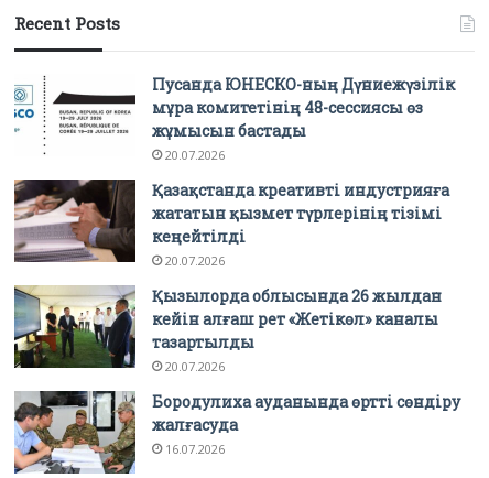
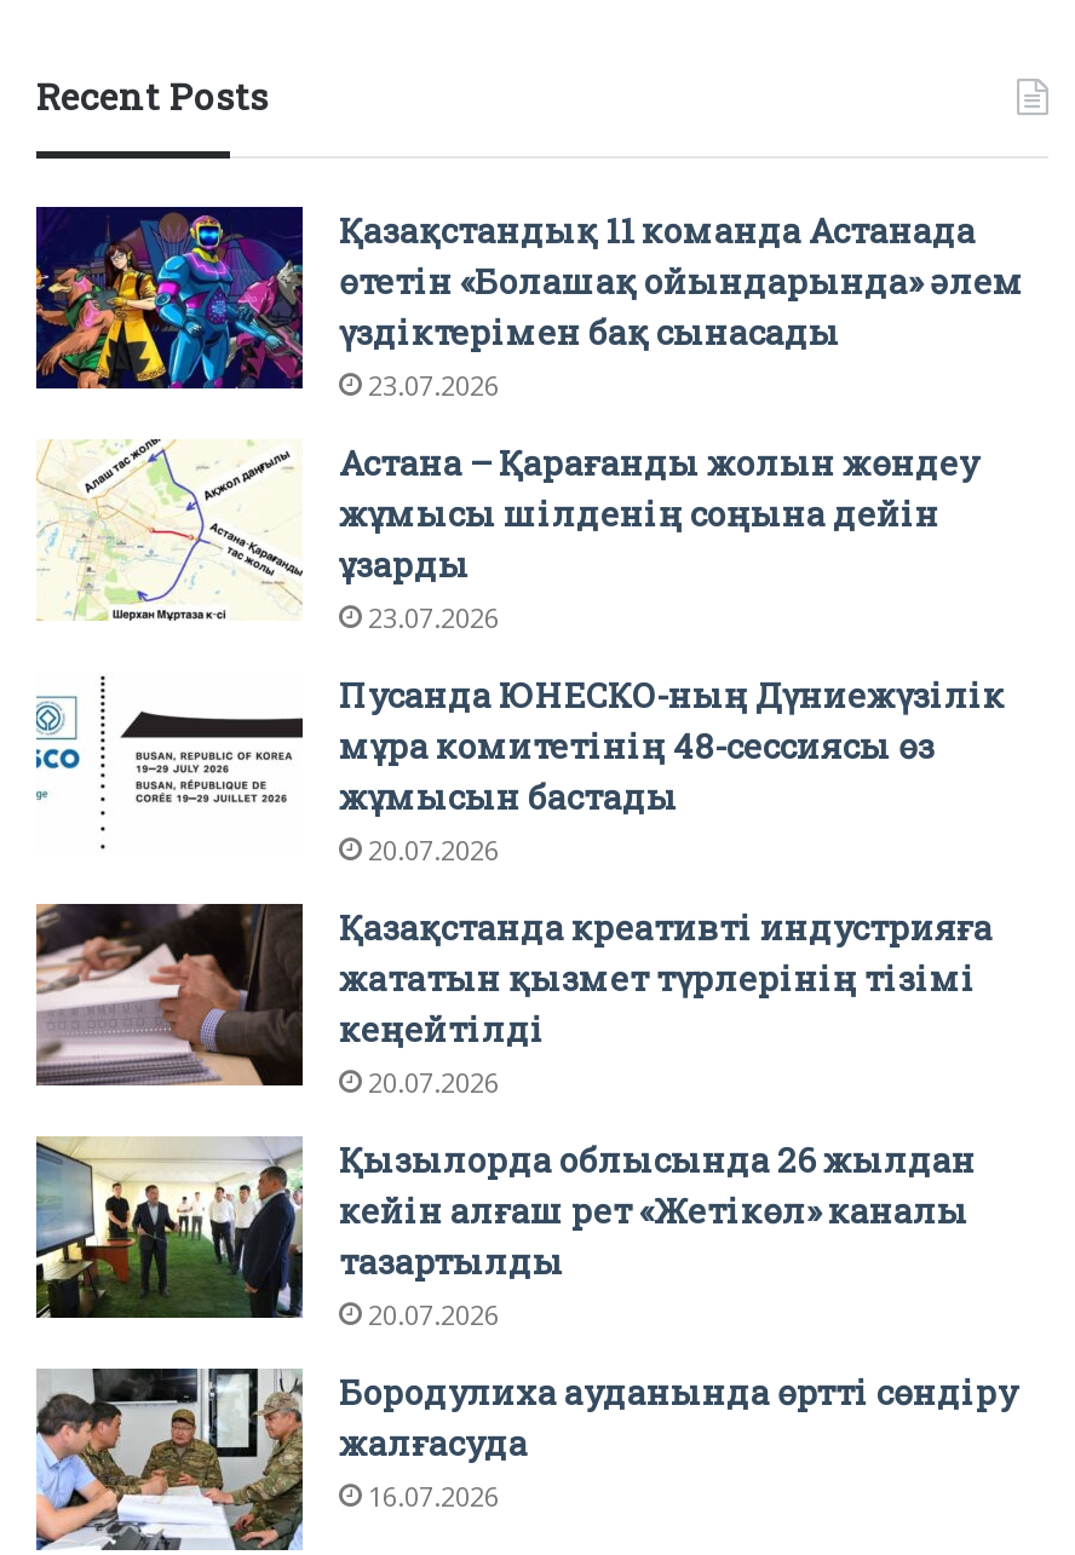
none -> [34,205,1024,634] [image] | Қазақстандық 11 команда Астанада | өтетін «Болашақ ойындарында» әлем | үздіктерімен бақ сынасады | 23.07.2026 | Астана – Қарағанды жолын жөндеу | жұмысы шілденің соңына дейін | ұзарды | 23.07.2026
none -> [36,439,303,621] [image]

